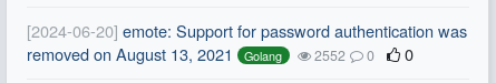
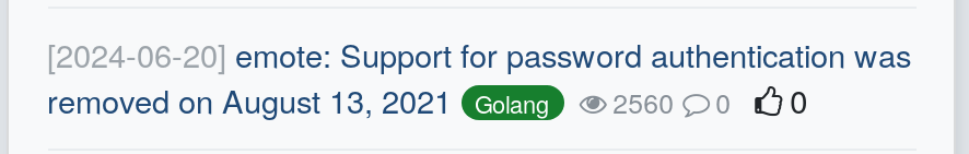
[311,45,346,65] 2552 -> [606,83,674,122] 2560

